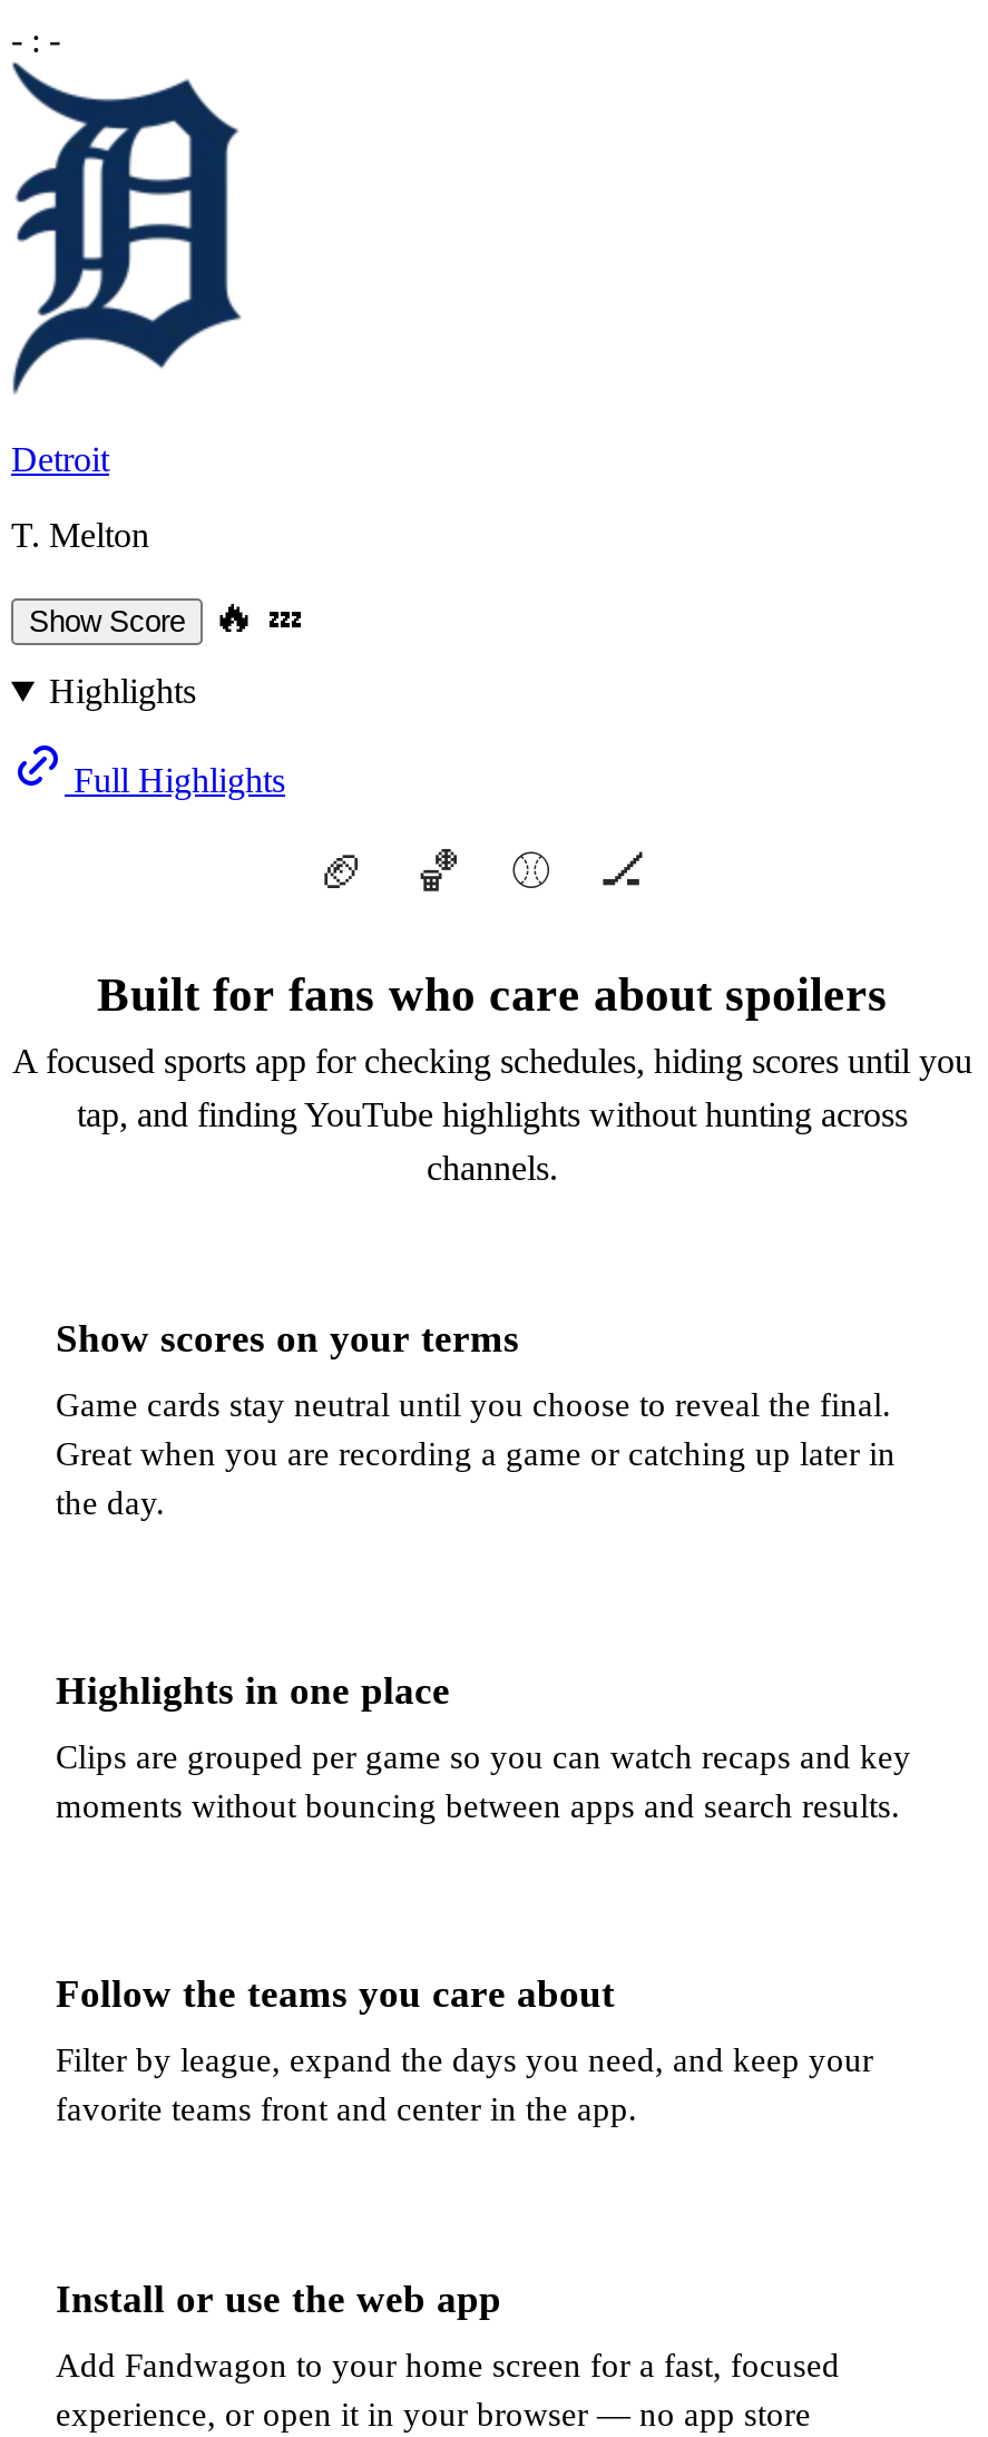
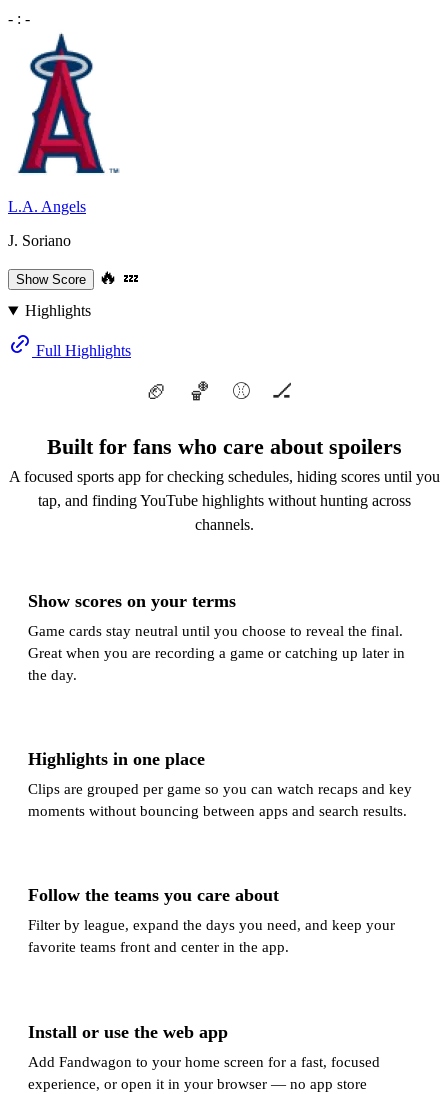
[11,66,258,478] [image] | Detroit -> [8,30,120,215] [image] | L.A. Angels
[11,516,149,554] T. Melton -> [8,232,71,249] J. Soriano

